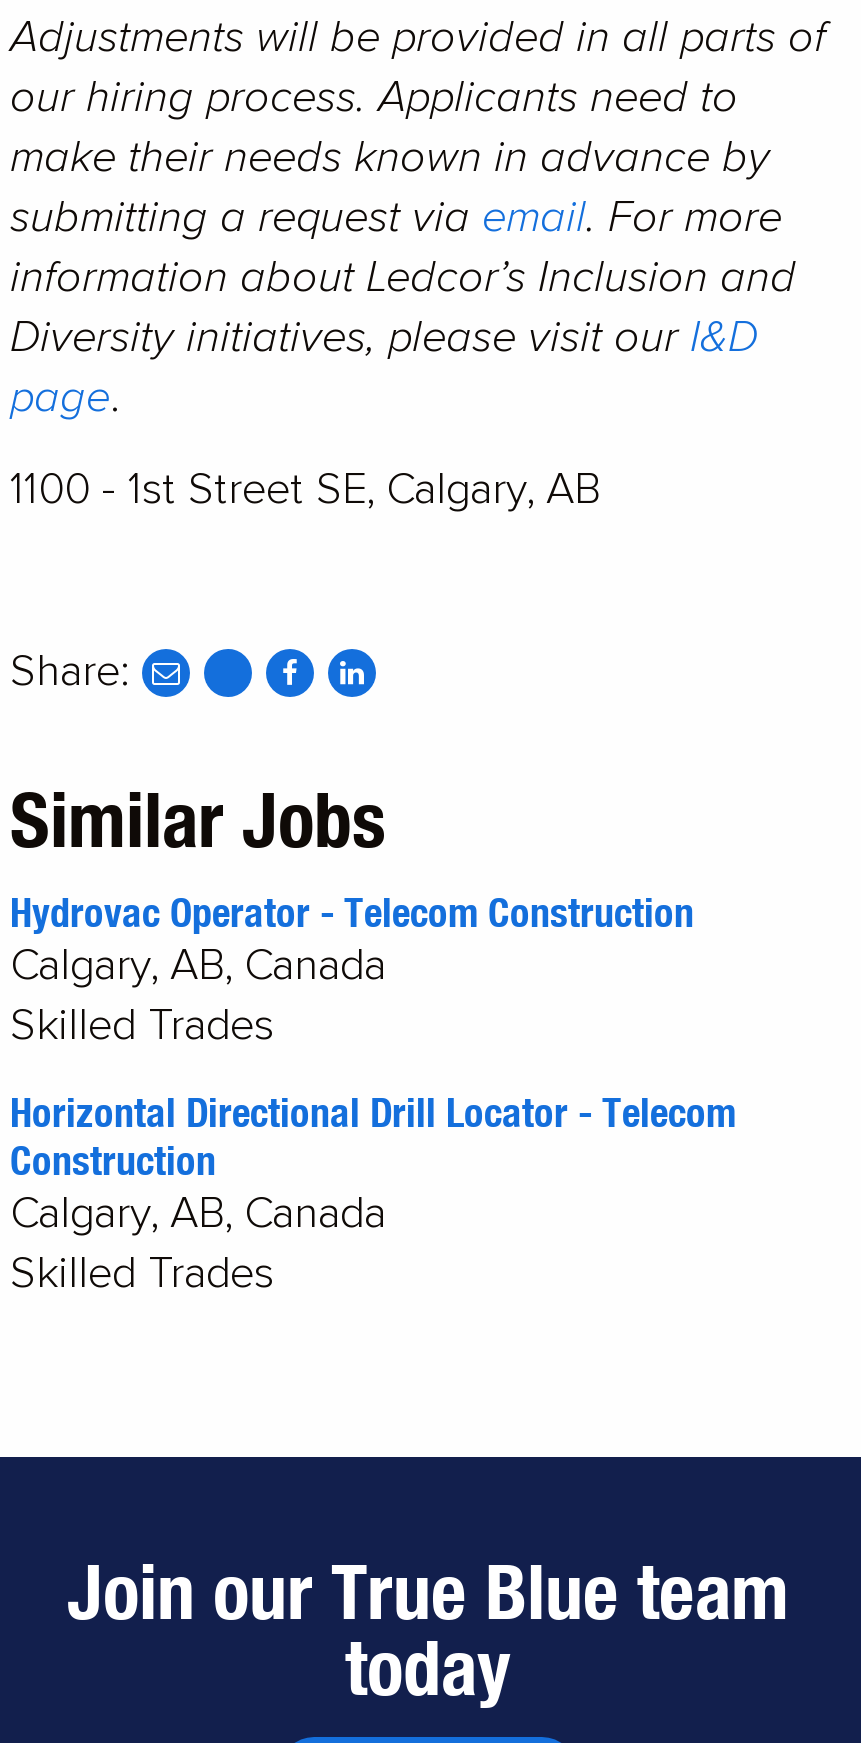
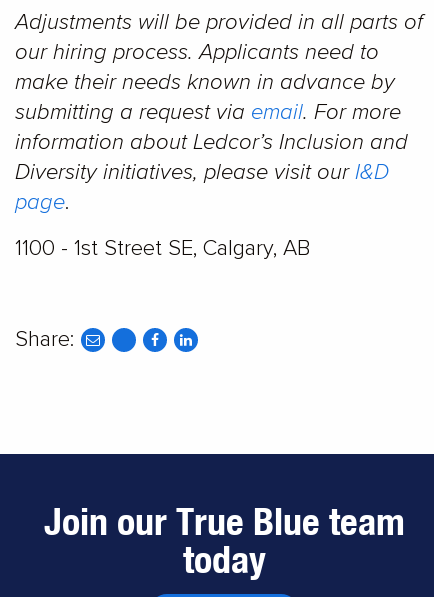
[10,773,736,1301] Similar Jobs | Hydrovac Operator - Telecom Construction | Calgary, AB, Canada | Skilled Trades | Horizontal Directional Drill Locator - Telecom | Construction | Calgary, AB, Canada | Skilled Trades -> none

